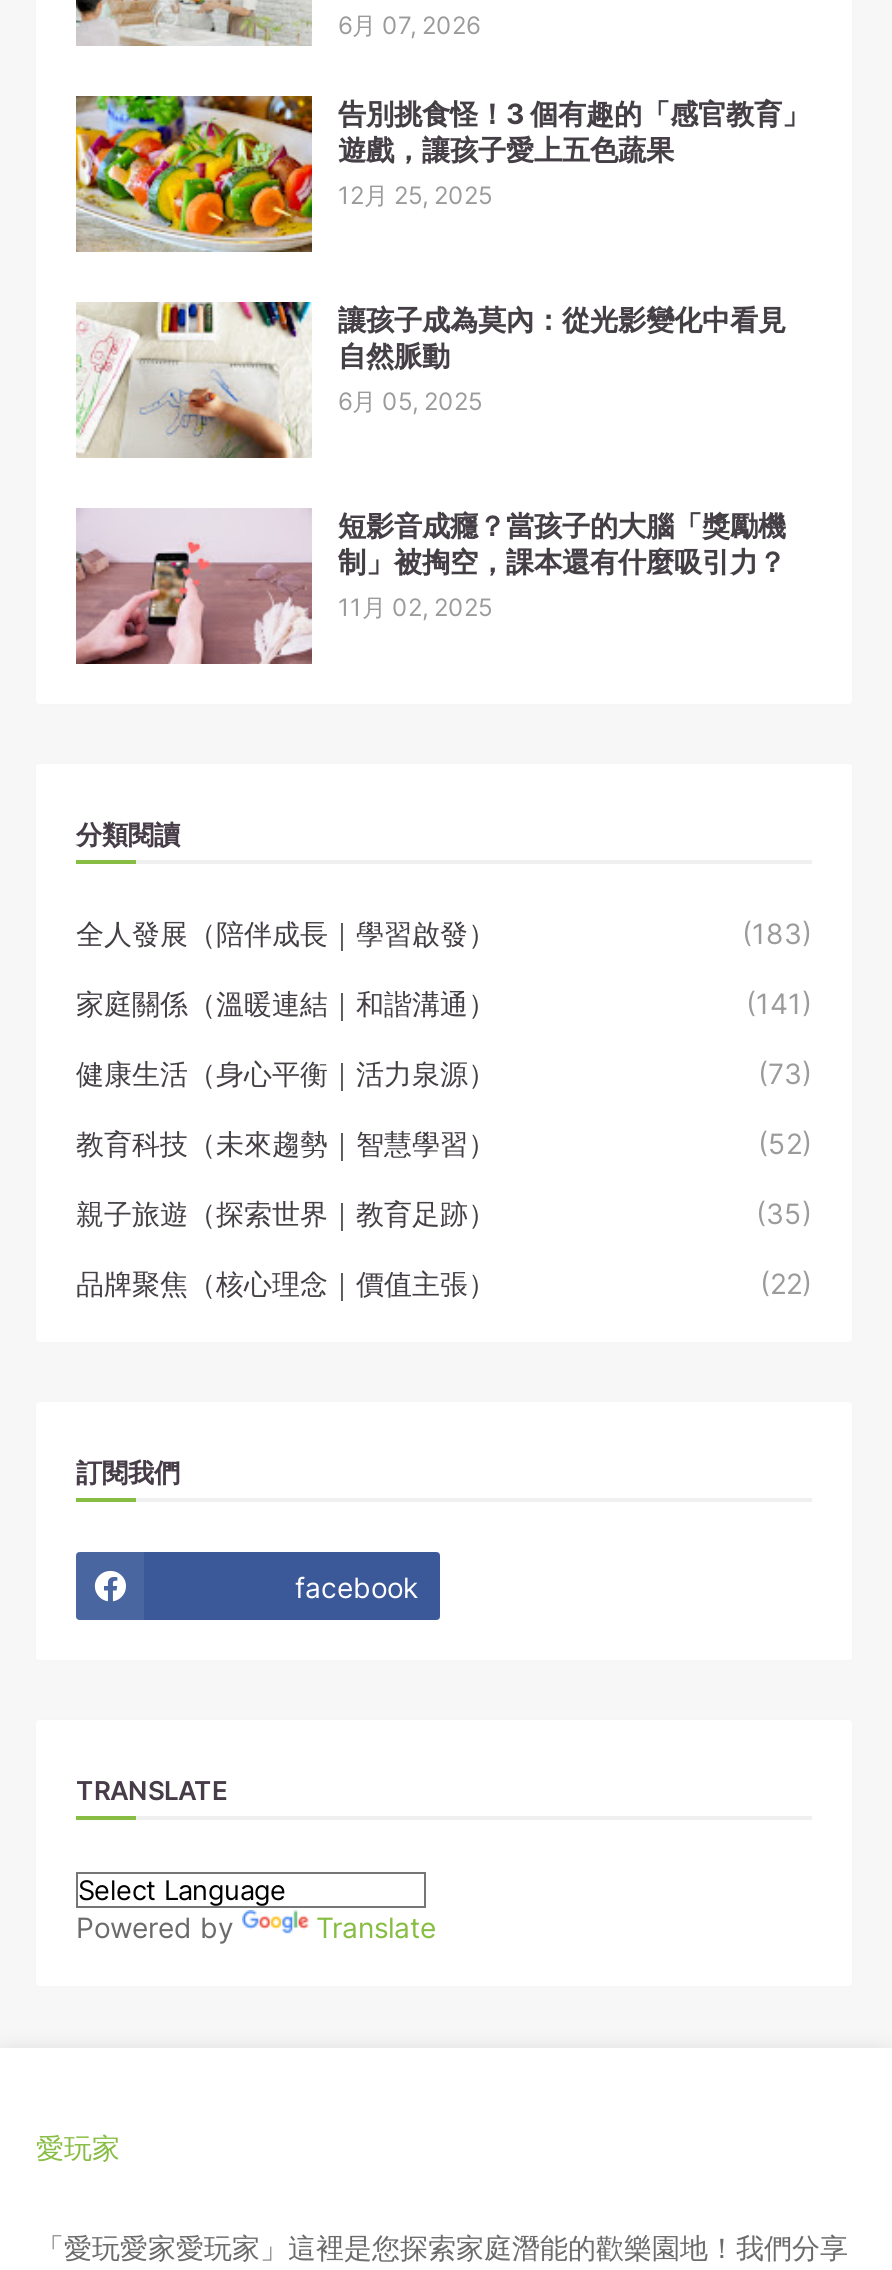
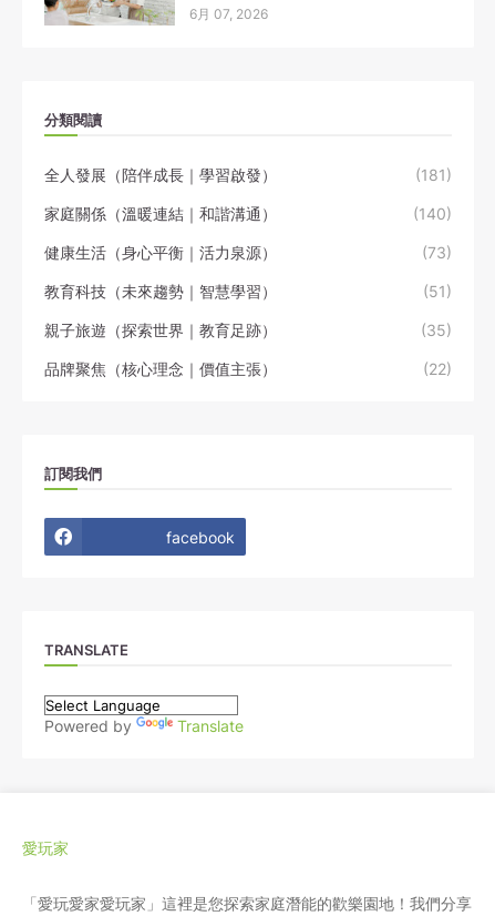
[74,94,810,254] [image] | 告別挑食怪！3 個有趣的「感官教育」 | 遊戲，讓孩子愛上五色蔬果 | 12月 25, 2025 -> none
[76,300,786,460] [image] | 讓孩子成為莫內：從光影變化中看見 | 自然脈動 | 6月 05, 2025 -> none
[74,509,786,666] [image] | 短影音成癮？當孩子的大腦「獎勵機 | 制」被掏空，課本還有什麼吸引力？ | 11月 02, 2025 -> none
[742,917,812,951] (183) -> [415,166,452,184] (181)
[746,987,812,1021] (141) -> [413,204,452,223] (140)
[758,1127,812,1161] (52) -> [423,282,452,301] (51)

